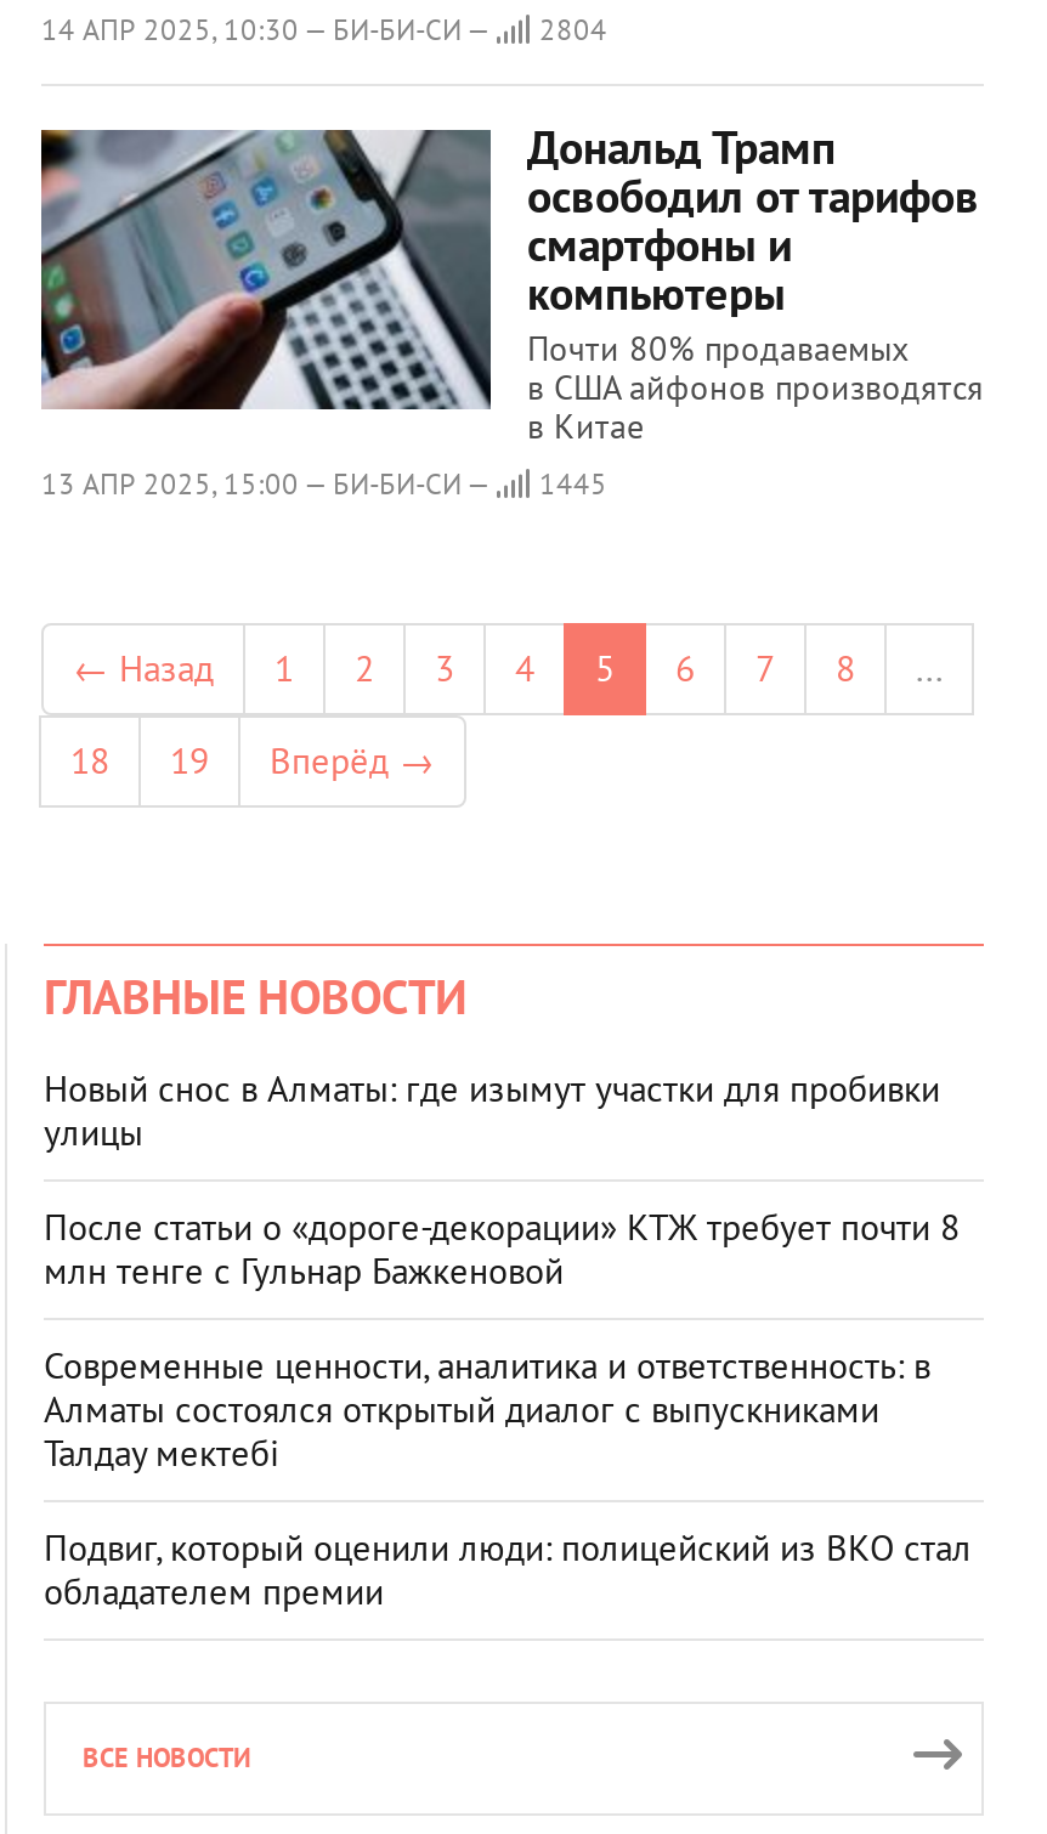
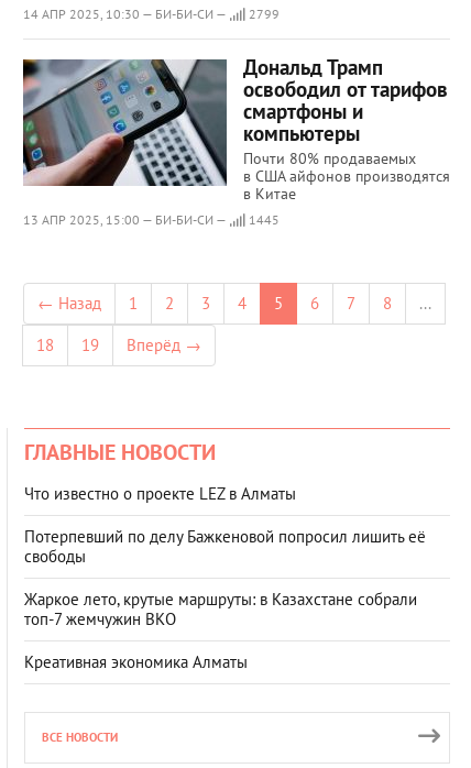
[41,11,607,47] 14 АПР 2025, 10:30 — БИ-БИ-СИ — 2804 -> [23,6,280,22] 14 АПР 2025, 10:30 — БИ-БИ-СИ — 2799
[44,1065,940,1155] Новый снос в Алматы: где изымут участки для пробивки | улицы -> [24,483,296,504] Что известно о проекте LEZ в Алматы
[44,1204,960,1294] После статьи о «дороге-декорации» КТЖ требует почти 8 | млн тенге с Гульнар Бажкеновой -> [24,526,426,567] Потерпевший по делу Бажкеновой попросил лишить её | свободы
[44,1342,930,1476] Современные ценности, аналитика и ответственность: в | Алматы состоялся открытый диалог с выпускниками | Талдау мектебі -> [24,589,417,629] Жаркое лето, крутые маршруты: в Казахстане собрали | топ‑7 жемчужин ВКО
[44,1524,972,1614] Подвиг, который оценили люди: полицейский из ВКО стал | обладателем премии -> [24,651,248,672] Креативная экономика Алматы

